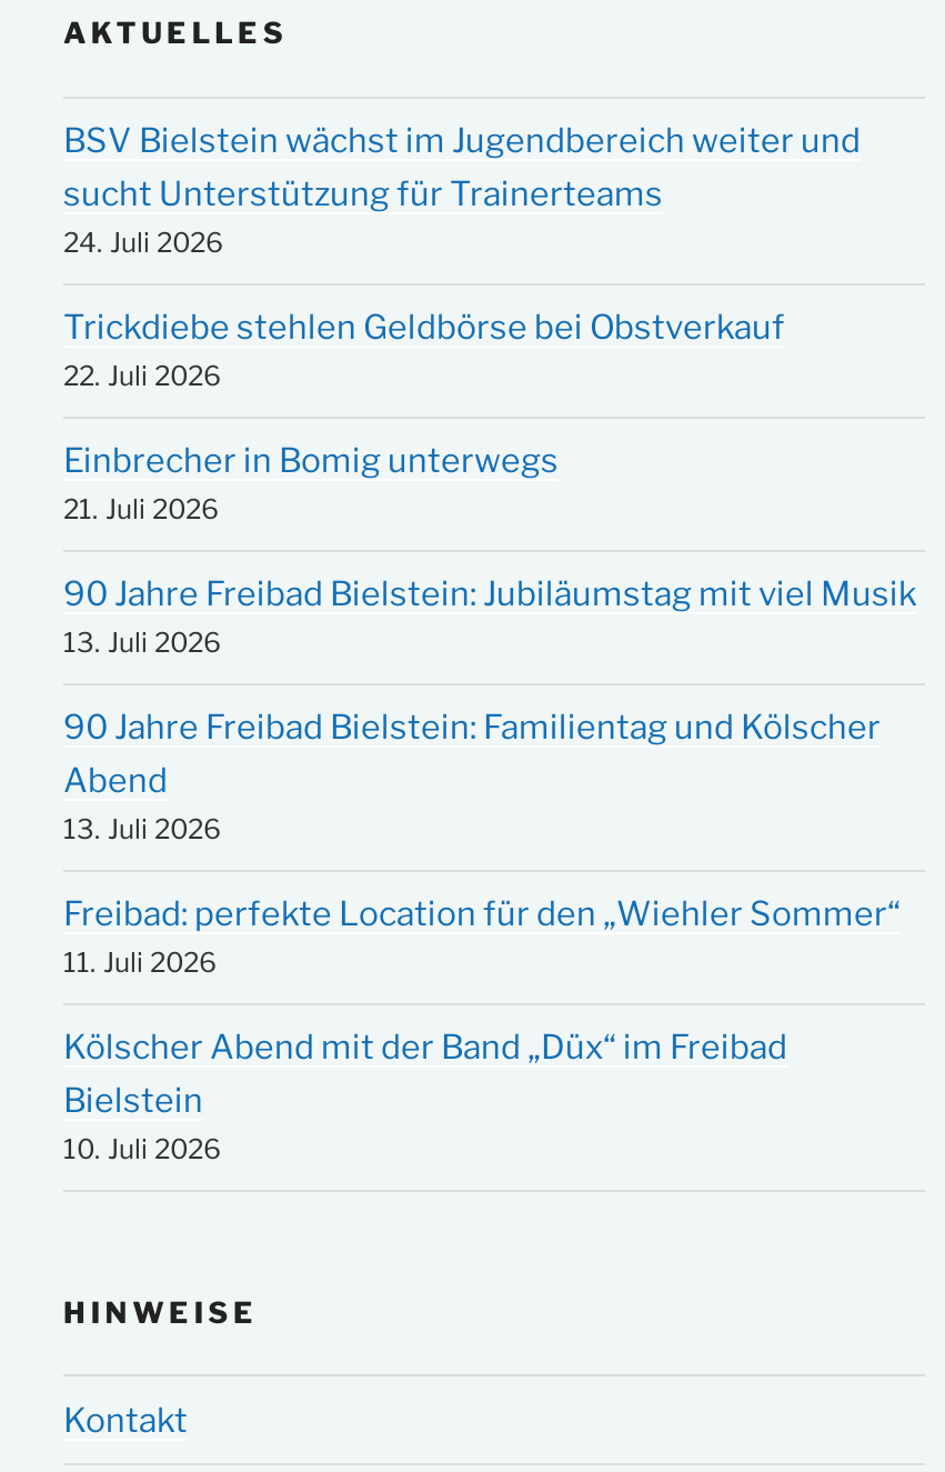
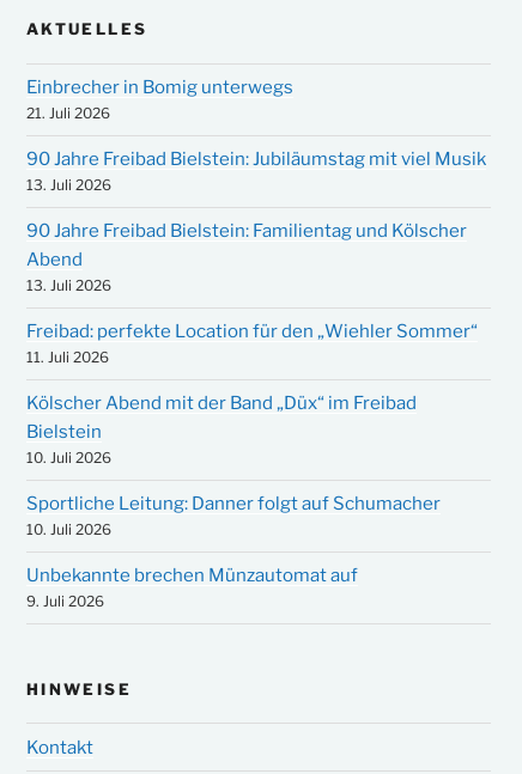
[63,122,861,393] BSV Bielstein wächst im Jugendbereich weiter und | sucht Unterstützung für Trainerteams | 24. Juli 2026 | Trickdiebe stehlen Geldbörse bei Obstverkauf | 22. Juli 2026 -> none
moved [63,441,916,1166] -> [26,77,486,467]: Einbrecher in Bomig unterwegs | 21. Juli 2026 | 90 Jahre Freibad Bielstein: Jubiläumstag mit viel Musik | ... | Bielstein | 10. Juli 2026
none -> [26,493,441,610] Sportliche Leitung: Danner folgt auf Schumacher | 10. Juli 2026 | Unbekannte brechen Münzautomat auf | 9. Juli 2026

